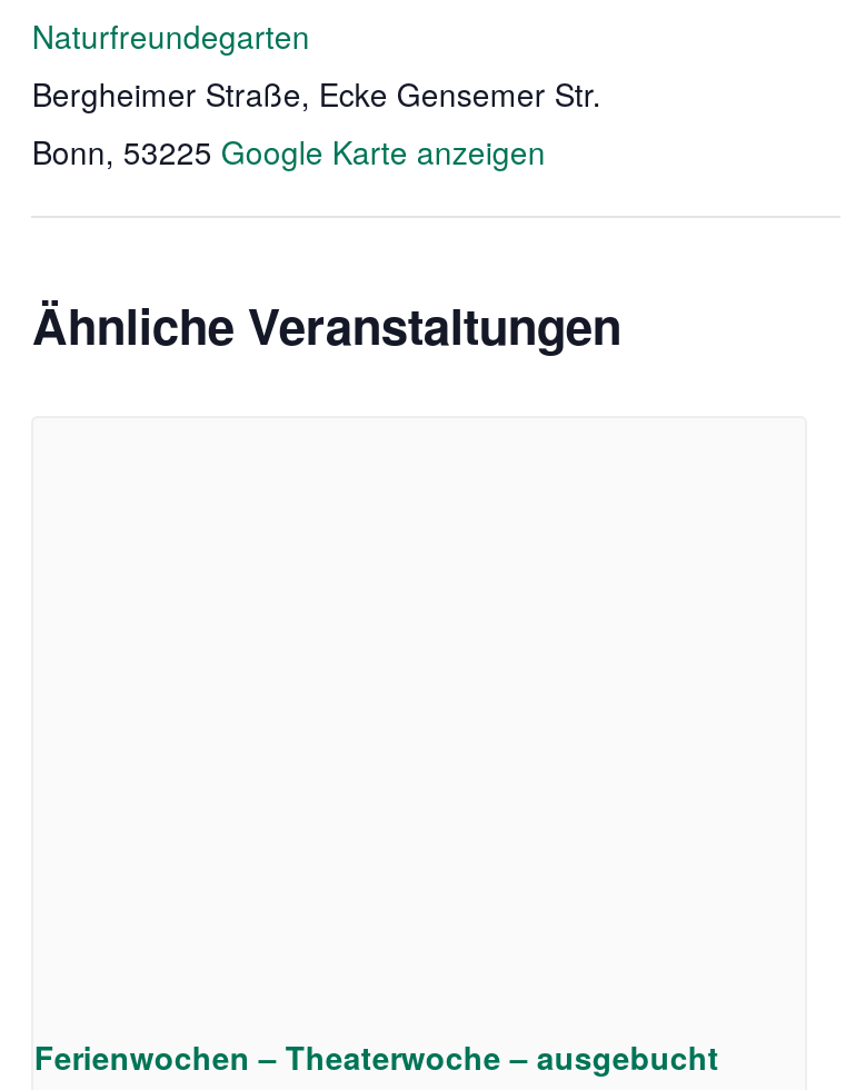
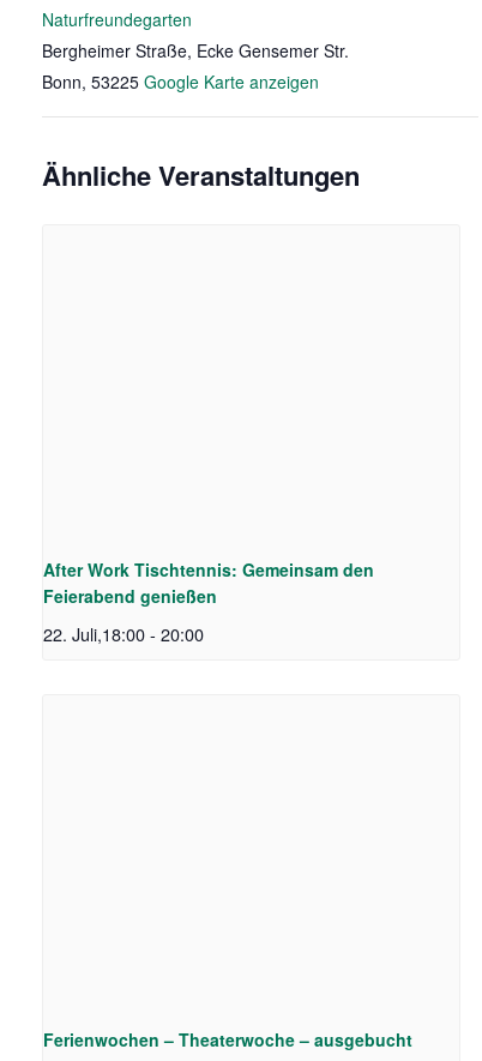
none -> [44,558,375,647] After Work Tischtennis: Gemeinsam den | Feierabend genießen | 22. Juli,18:00 - 20:00

